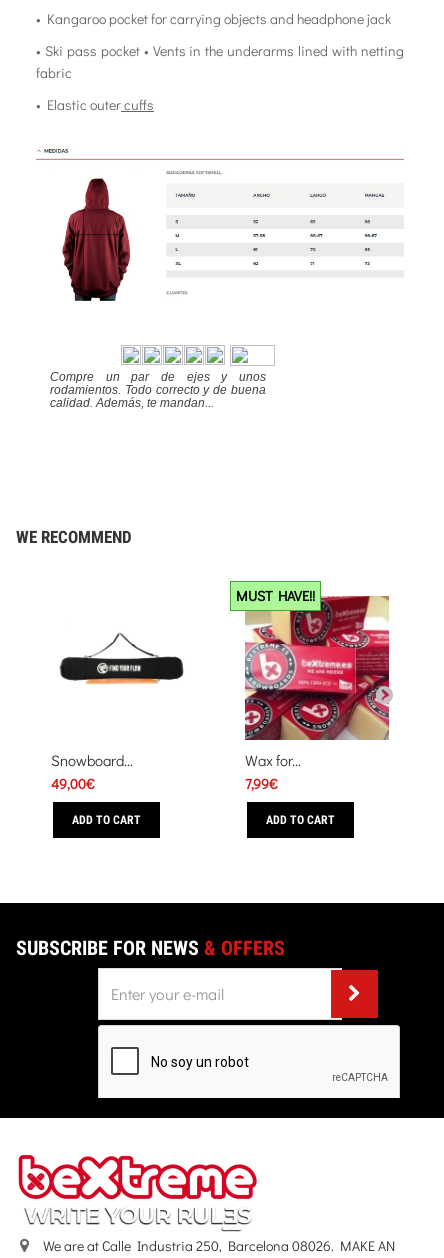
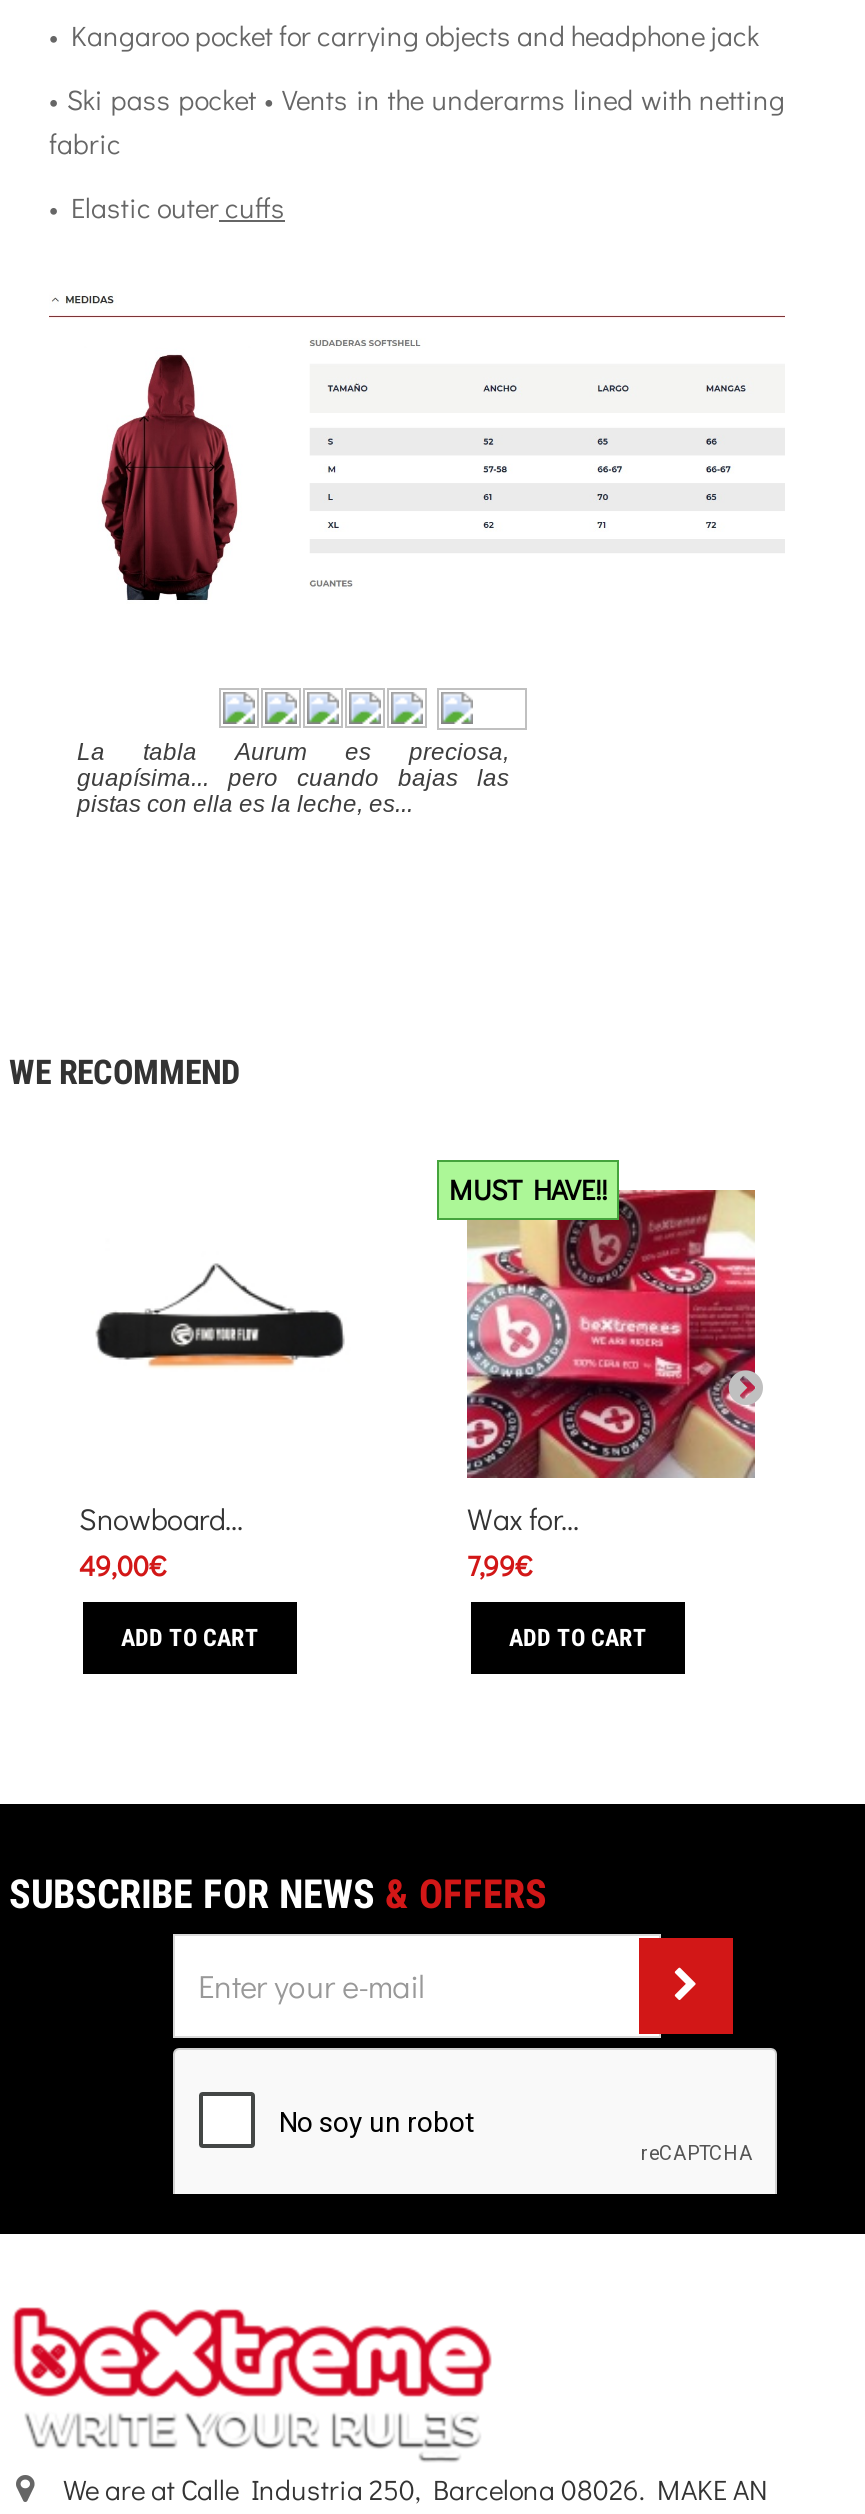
[50,370,266,410] Compre un par de ejes y unos | rodamientos. Todo correcto y de buena | calidad. Además, te mandan... -> [77,738,509,818] La tabla Aurum es preciosa, | guapísima... pero cuando bajas las | pistas con ella es la leche, es...

